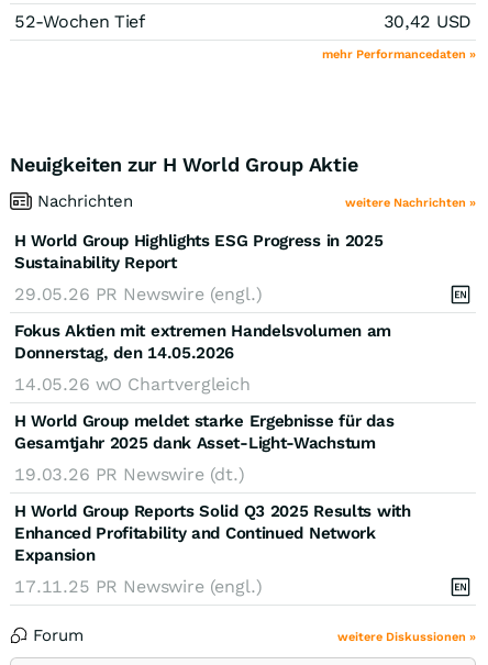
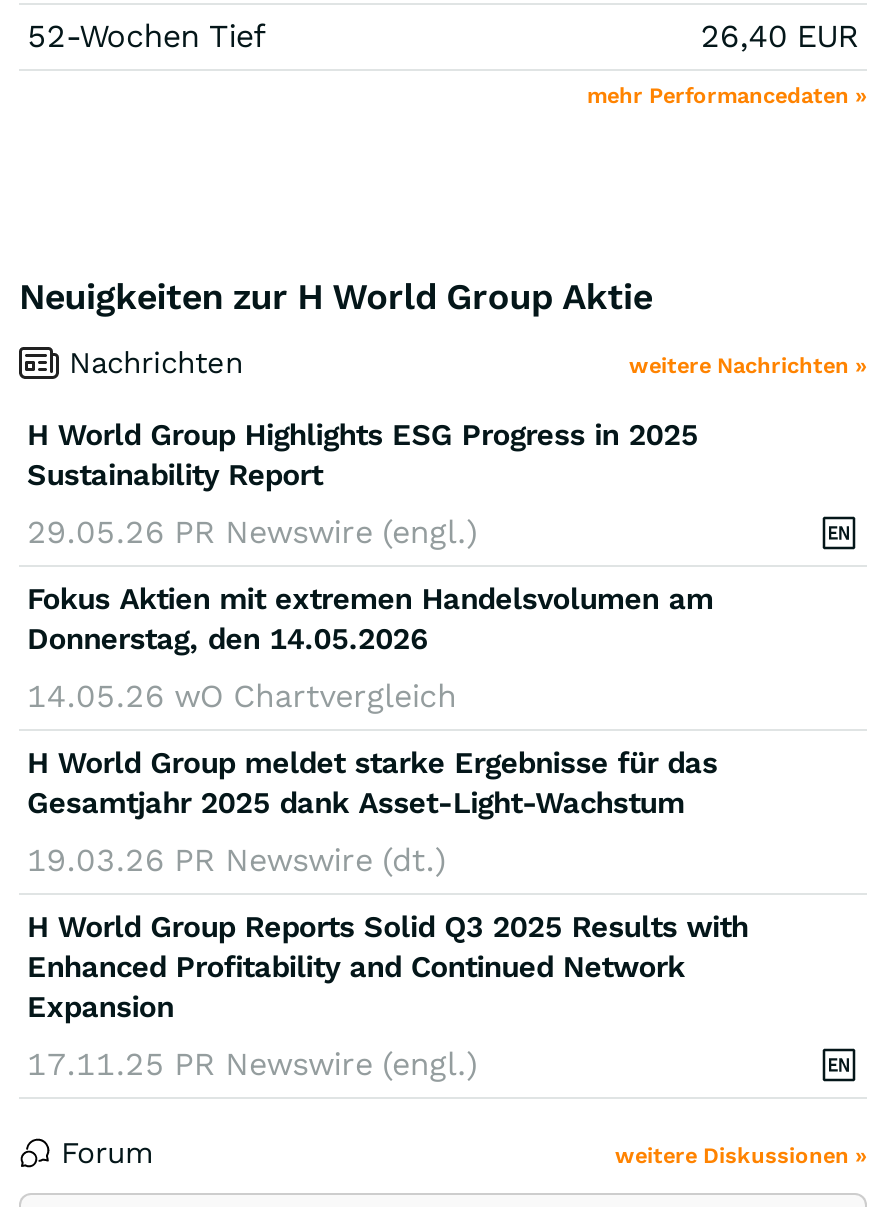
[383,11,472,31] 30,42 USD -> [700,16,859,54] 26,40 EUR

